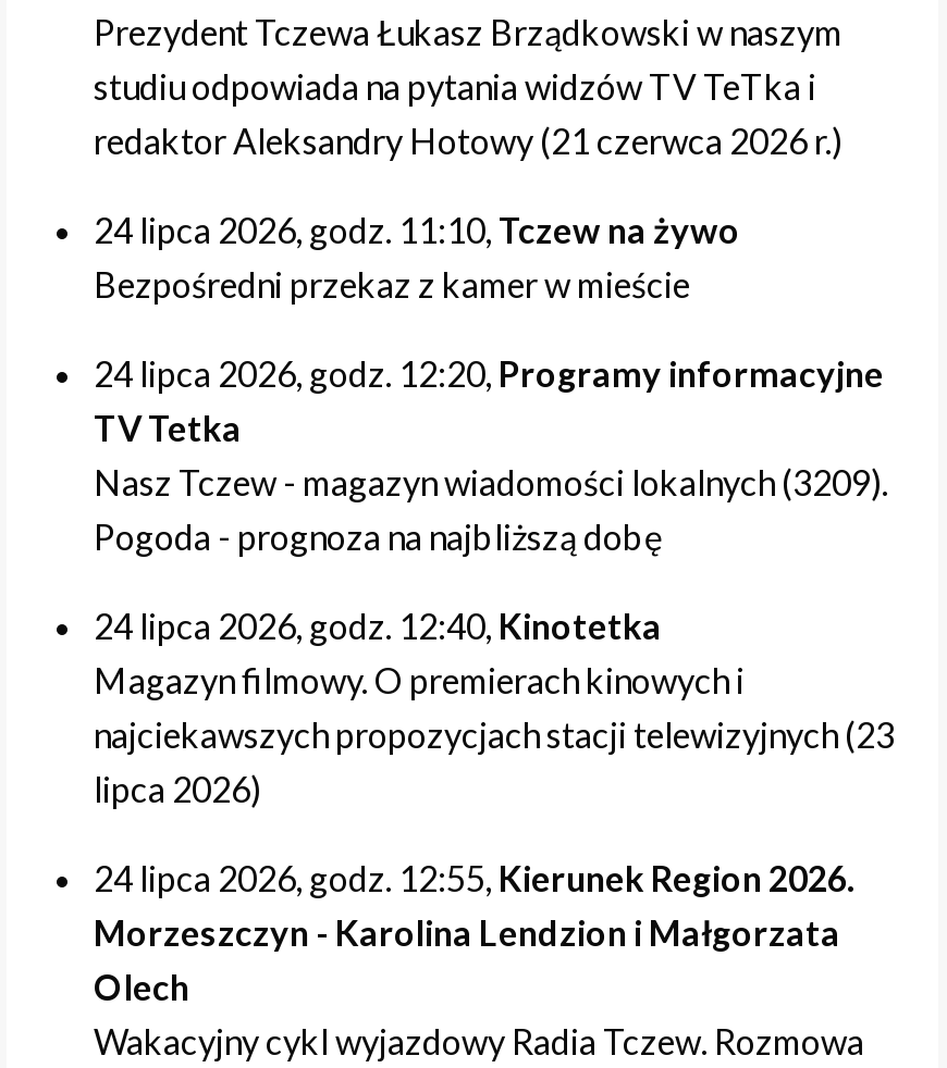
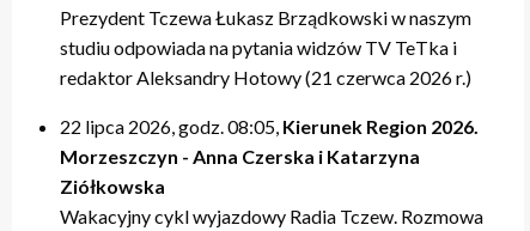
[94,208,895,1007] 24 lipca 2026, godz. 11:10, Tczew na żywo | Bezpośredni przekaz z kamer w mieście | 24 lipca 2026, godz. 12:20, Programy informacyjne | TV Tetka | Nasz Tczew - magazyn wiadomości lokalnych (3209). | Pogoda - prognoza na najbliższą dobę | 24 lipca 2026, godz. 12:40, Kinotetka | Magazyn filmowy. O premierach kinowych i | najciekawszych propozycjach stacji telewizyjnych (23 | lipca 2026) | 24 lipca 2026, godz. 12:55, Kierunek Region 2026. | Morzeszczyn - Karolina Lendzion i Małgorzata | Olech -> [60,115,479,197] 22 lipca 2026, godz. 08:05, Kierunek Region 2026. | Morzeszczyn - Anna Czerska i Katarzyna | Ziółkowska

